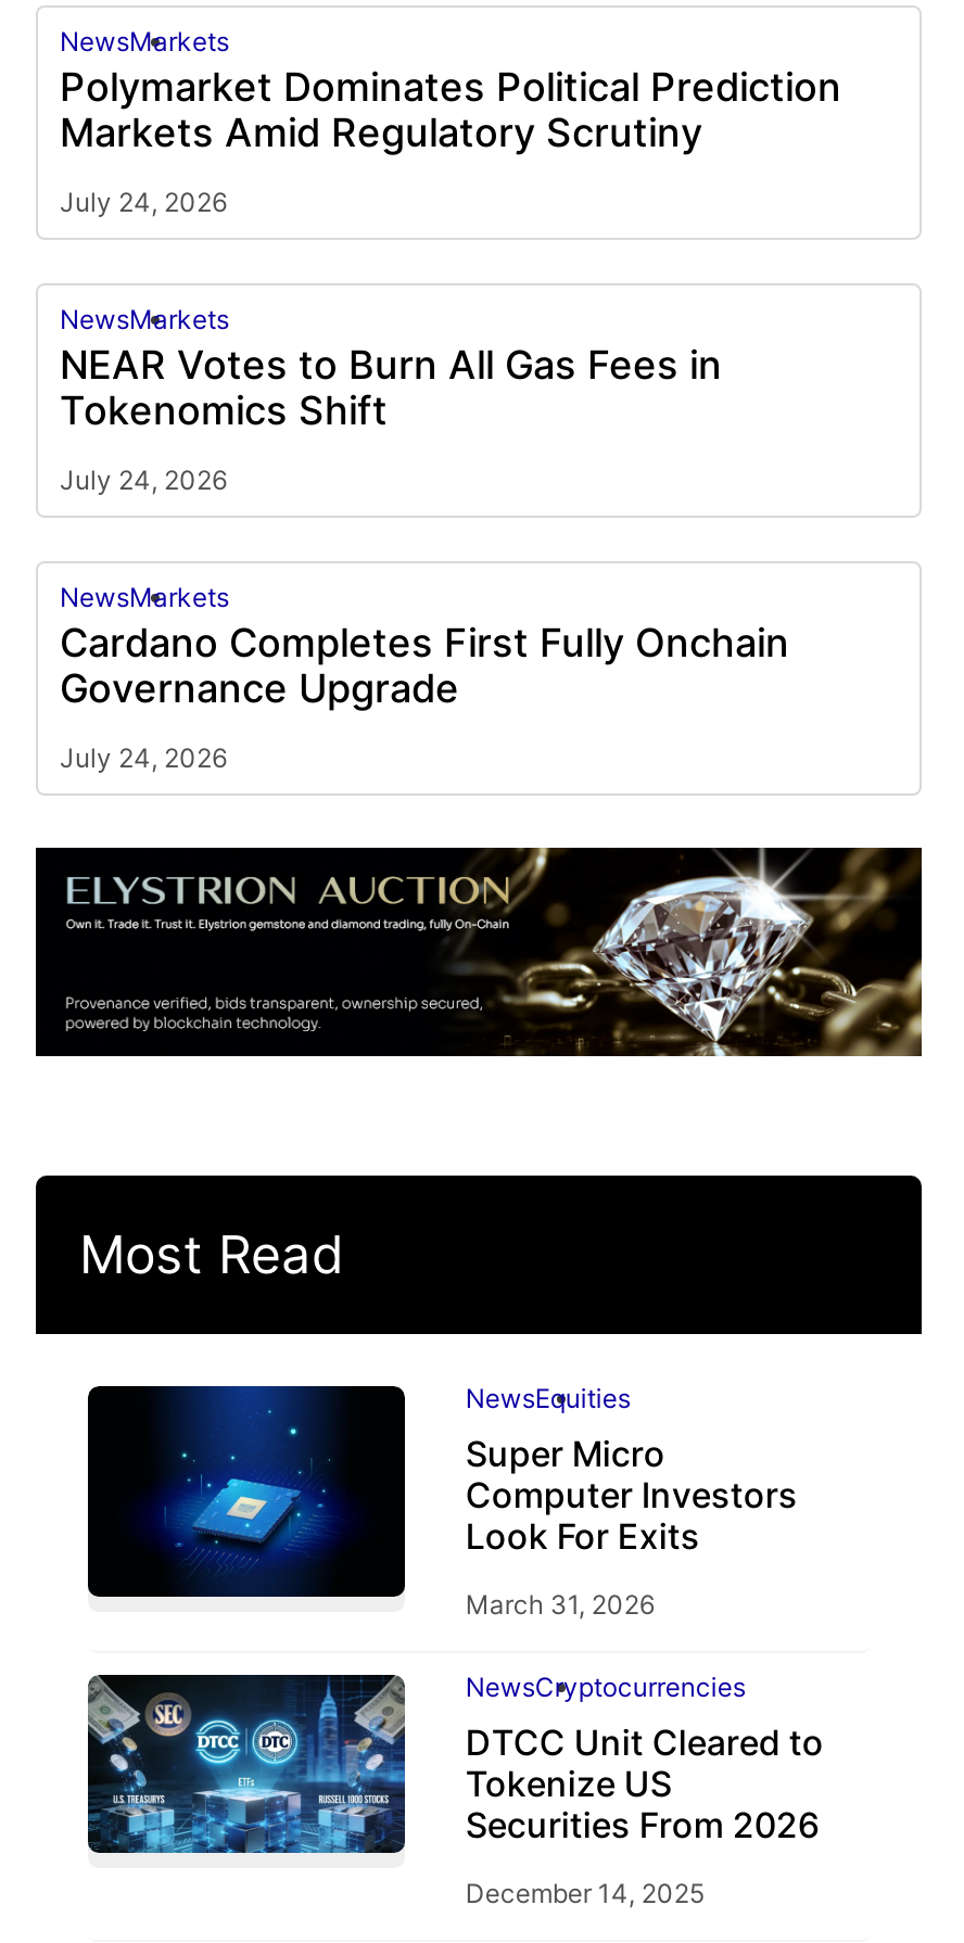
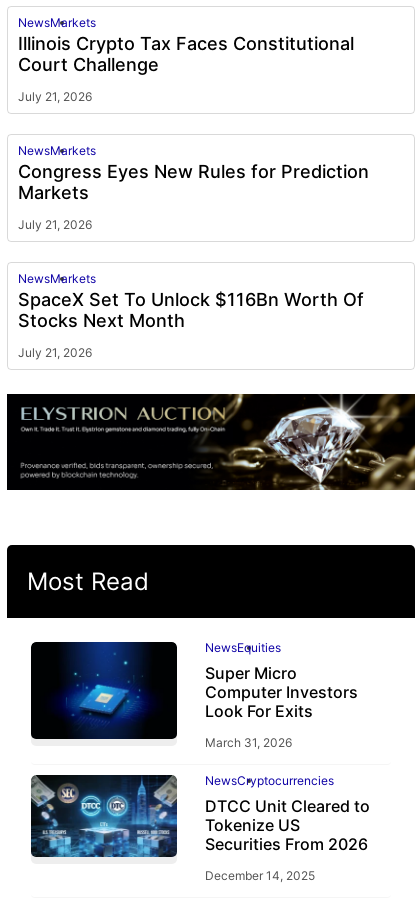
[60,65,841,156] Polymarket Dominates Political Prediction | Markets Amid Regulatory Scrutiny -> [18,33,354,75] Illinois Crypto Tax Faces Constitutional | Court Challenge
[60,186,227,219] July 24, 2026 -> [18,89,92,104] July 21, 2026
[60,343,722,434] NEAR Votes to Burn All Gas Fees in | Tokenomics Shift -> [18,161,369,203] Congress Eyes New Rules for Prediction | Markets
[60,464,227,497] July 24, 2026 -> [18,217,92,232] July 21, 2026
[60,620,789,712] Cardano Completes First Fully Onchain | Governance Upgrade -> [18,289,364,331] SpaceX Set To Unlock $116Bn Worth Of | Stocks Next Month
[60,742,227,775] July 24, 2026 -> [18,345,92,360] July 21, 2026

